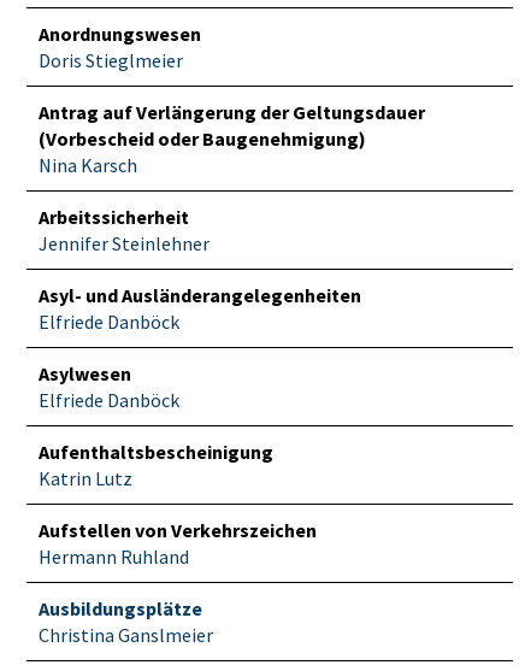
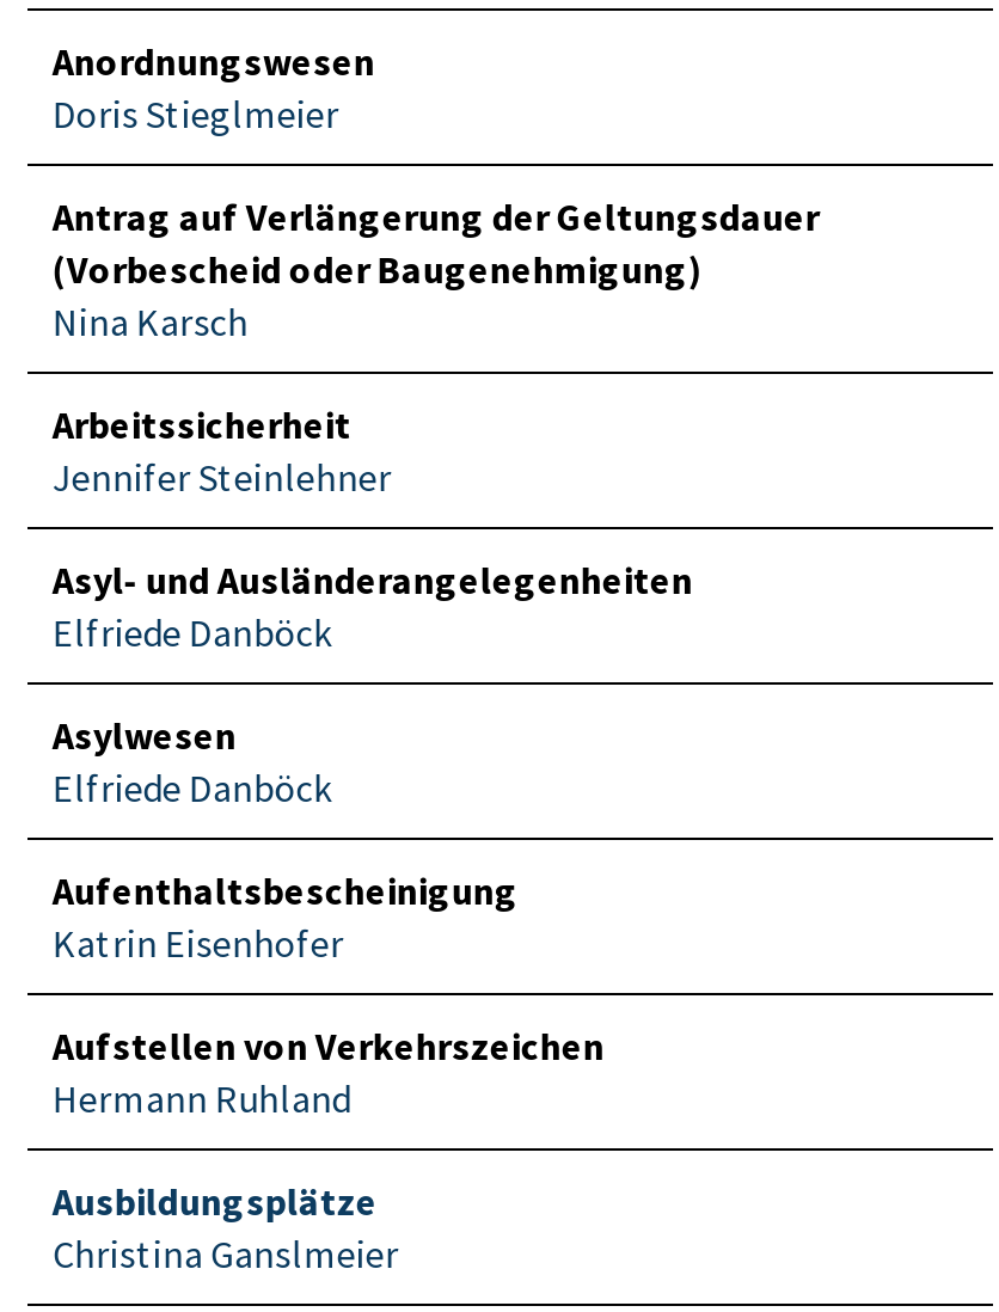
[39,466,133,490] Katrin Lutz -> [52,919,344,967] Katrin Eisenhofer

